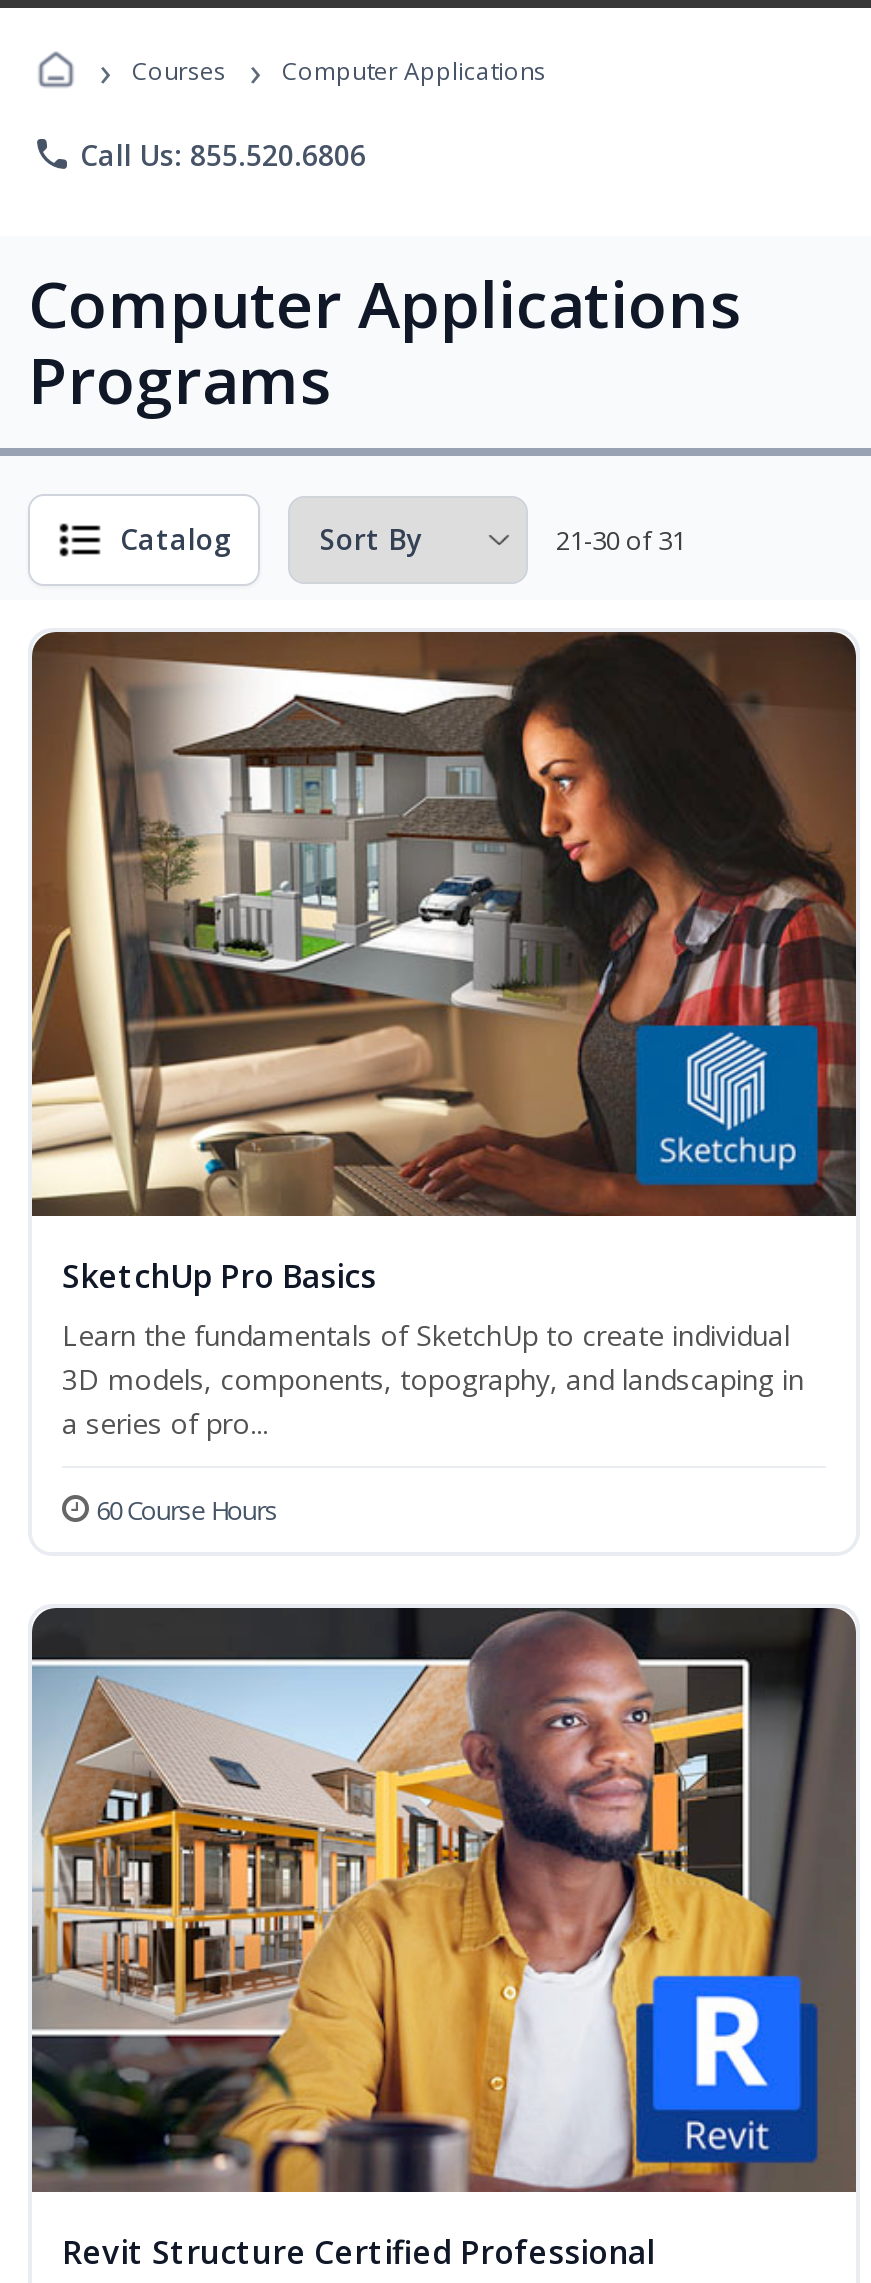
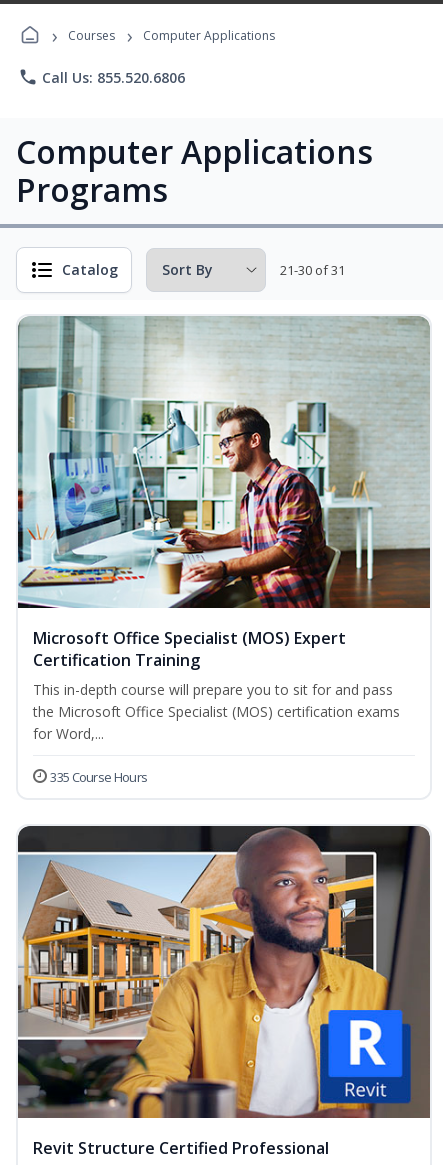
[30,632,858,1442] [image] | SketchUp Pro Basics | Learn the fundamentals of SketchUp to create individual | 3D models, components, topography, and landscaping in | a series of pro... -> [17,315,430,743] [image] | Microsoft Office Specialist (MOS) Expert | Certification Training | This in-depth course will prepare you to sit for and pass | the Microsoft Office Specialist (MOS) certification exams | for Word,...
[97,1492,278,1528] 60 Course Hours -> [50,768,147,786] 335 Course Hours

